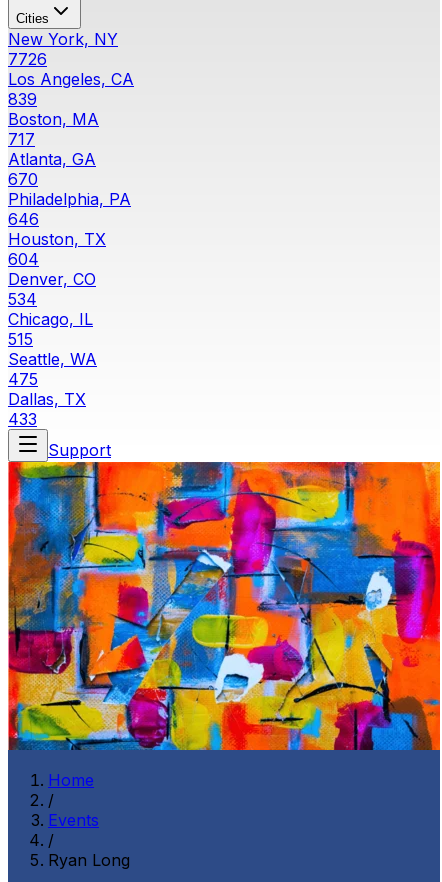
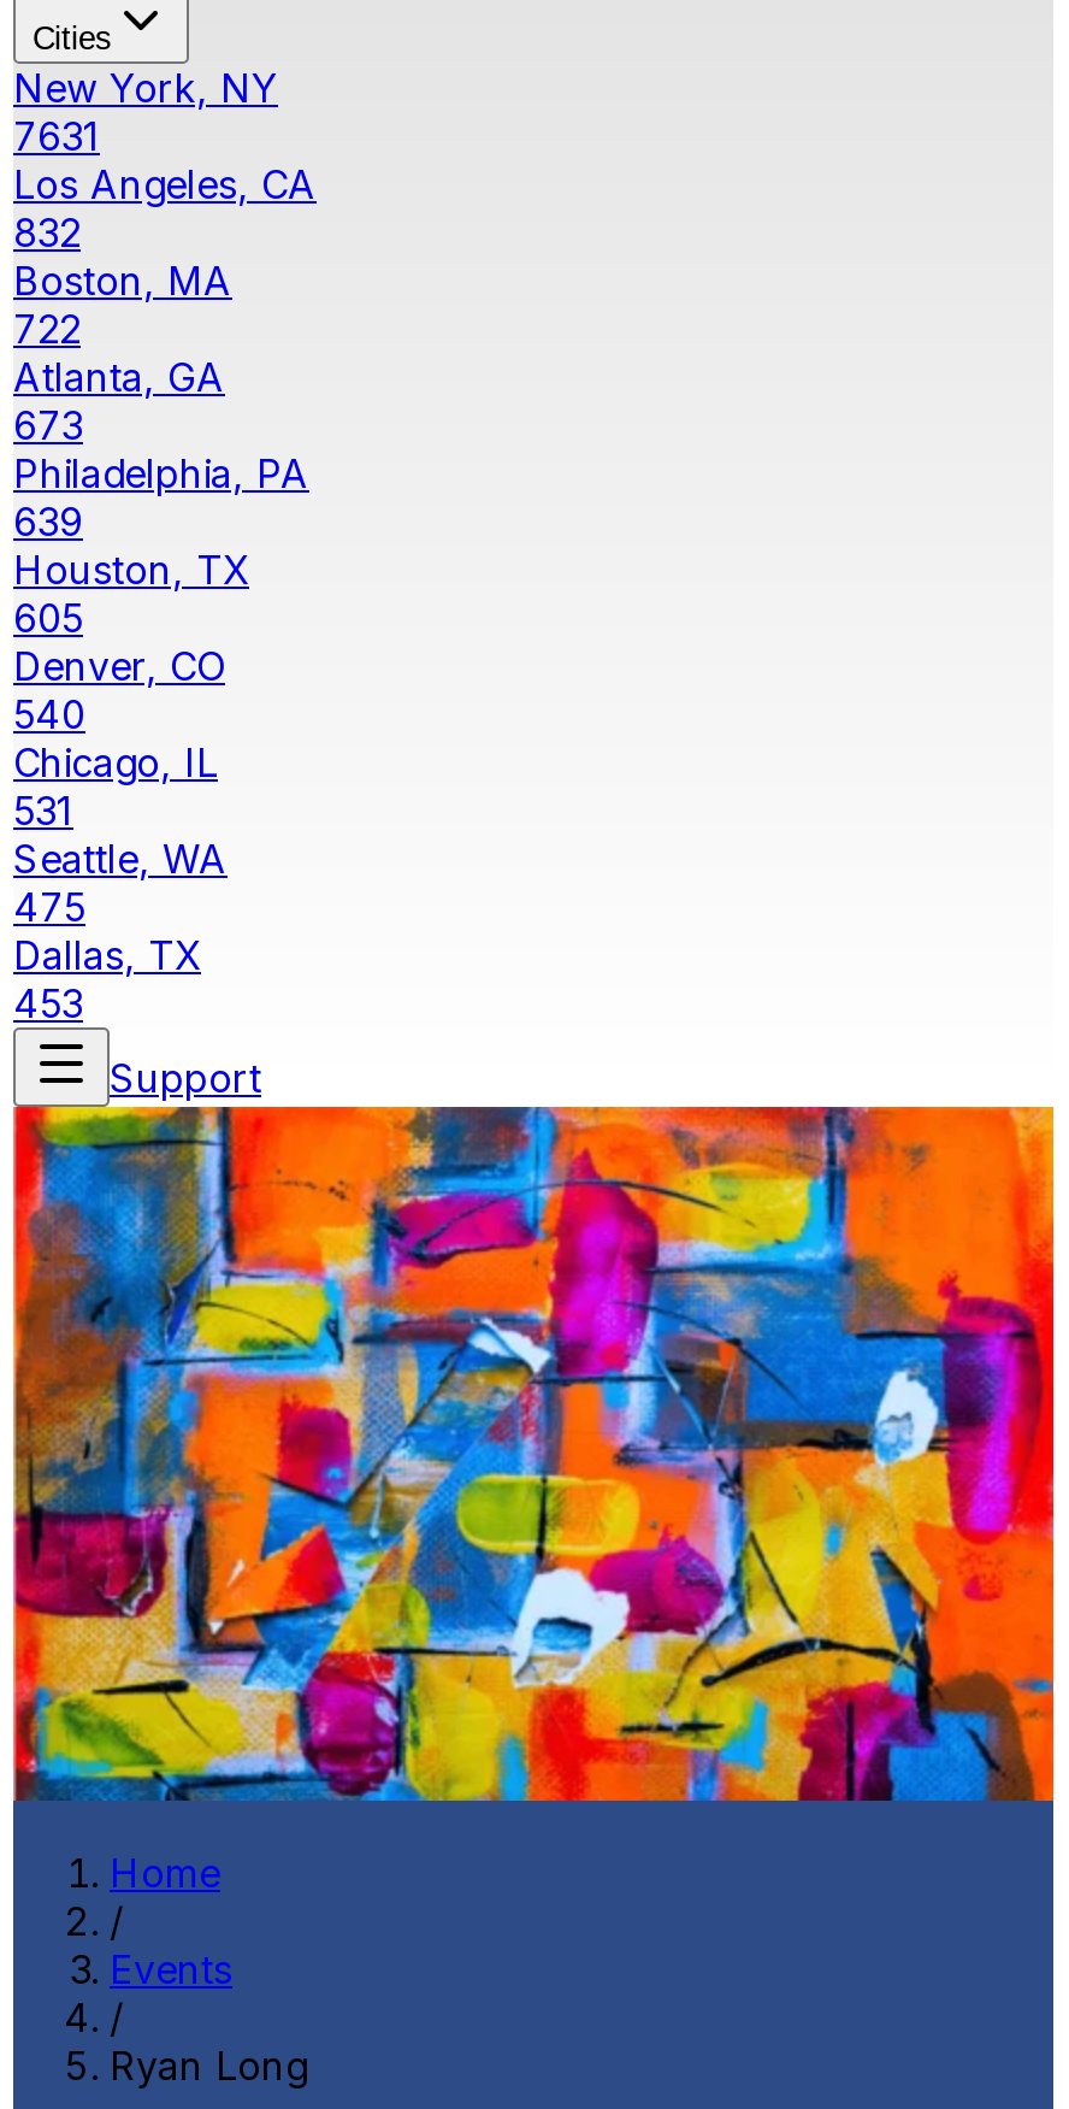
[8,49,47,69] 7726 -> [13,112,100,160] 7631
[8,89,37,109] 839 -> [13,208,81,257] 832
[8,129,35,149] 717 -> [13,305,81,353] 722
[8,169,38,189] 670 -> [13,401,83,449] 673
[8,209,39,229] 646 -> [13,497,83,546] 639
[8,249,39,269] 604 -> [13,594,83,642] 605
[8,289,37,309] 534 -> [13,690,85,738] 540
[8,329,33,349] 515 -> [13,787,73,835] 531
[8,409,37,429] 433 -> [13,979,83,1027] 453

